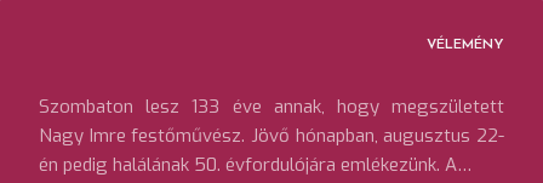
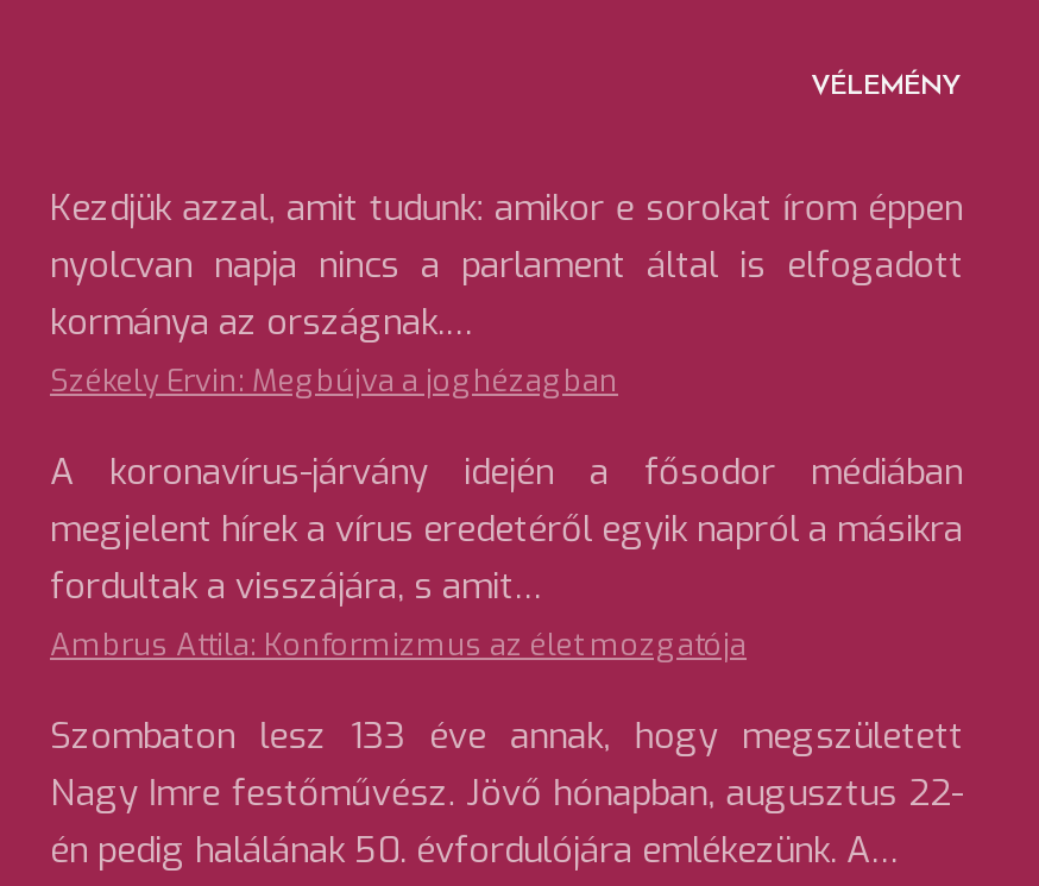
none -> [50,186,963,666] Kezdjük azzal, amit tudunk: amikor e sorokat írom éppen | nyolcvan napja nincs a parlament által is elfogadott | kormánya az országnak.… | Székely Ervin: Megbújva a joghézagban | A koronavírus-járvány idején a fősodor médiában | megjelent hírek a vírus eredetéről egyik napról a másikra | fordultak a visszájára, s amit… | Ambrus Attila: Konformizmus az élet mozgatója

